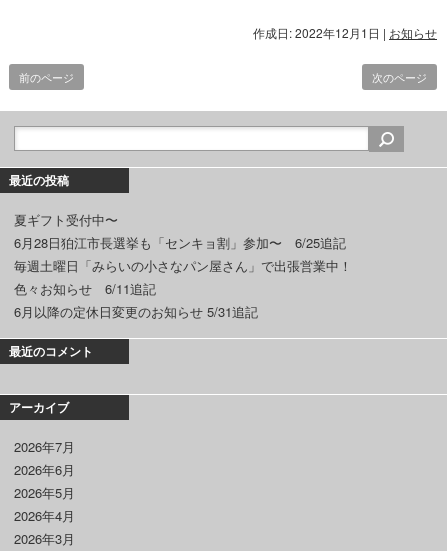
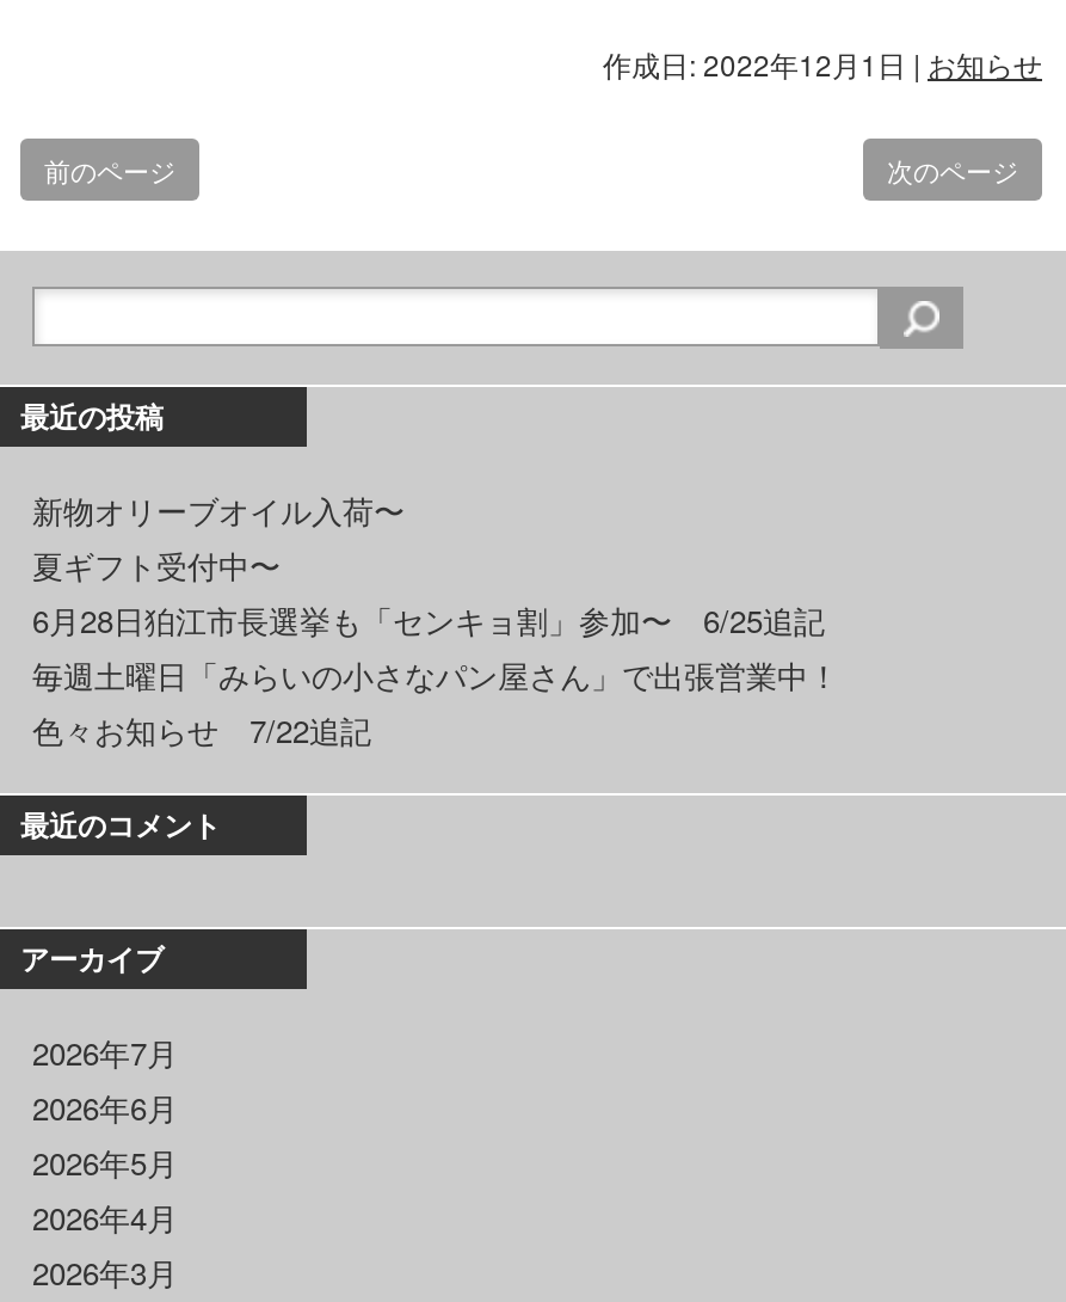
none -> [32,487,405,533] 新物オリーブオイル入荷〜
moved [14,210,352,275] -> [32,542,839,698]: 夏ギフト受付中〜 | 6月28日狛江市長選挙も「センキョ割」参加〜 6/25追記 | 毎週土曜日「みらいの小さなパン屋さん」で出張営業中！
[14,279,258,321] 色々お知らせ 6/11追記 | 6月以降の定休日変更のお知らせ 5/31追記 -> [32,707,371,753] 色々お知らせ 7/22追記

